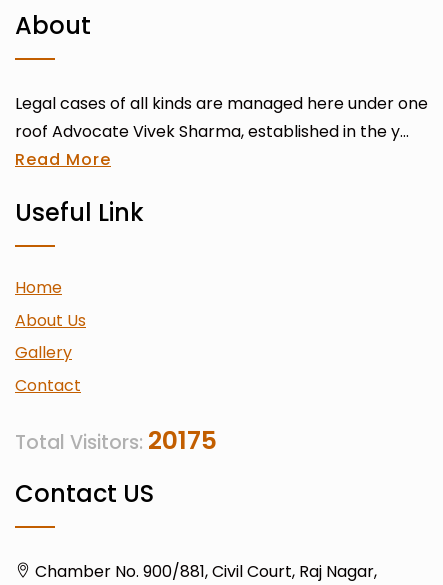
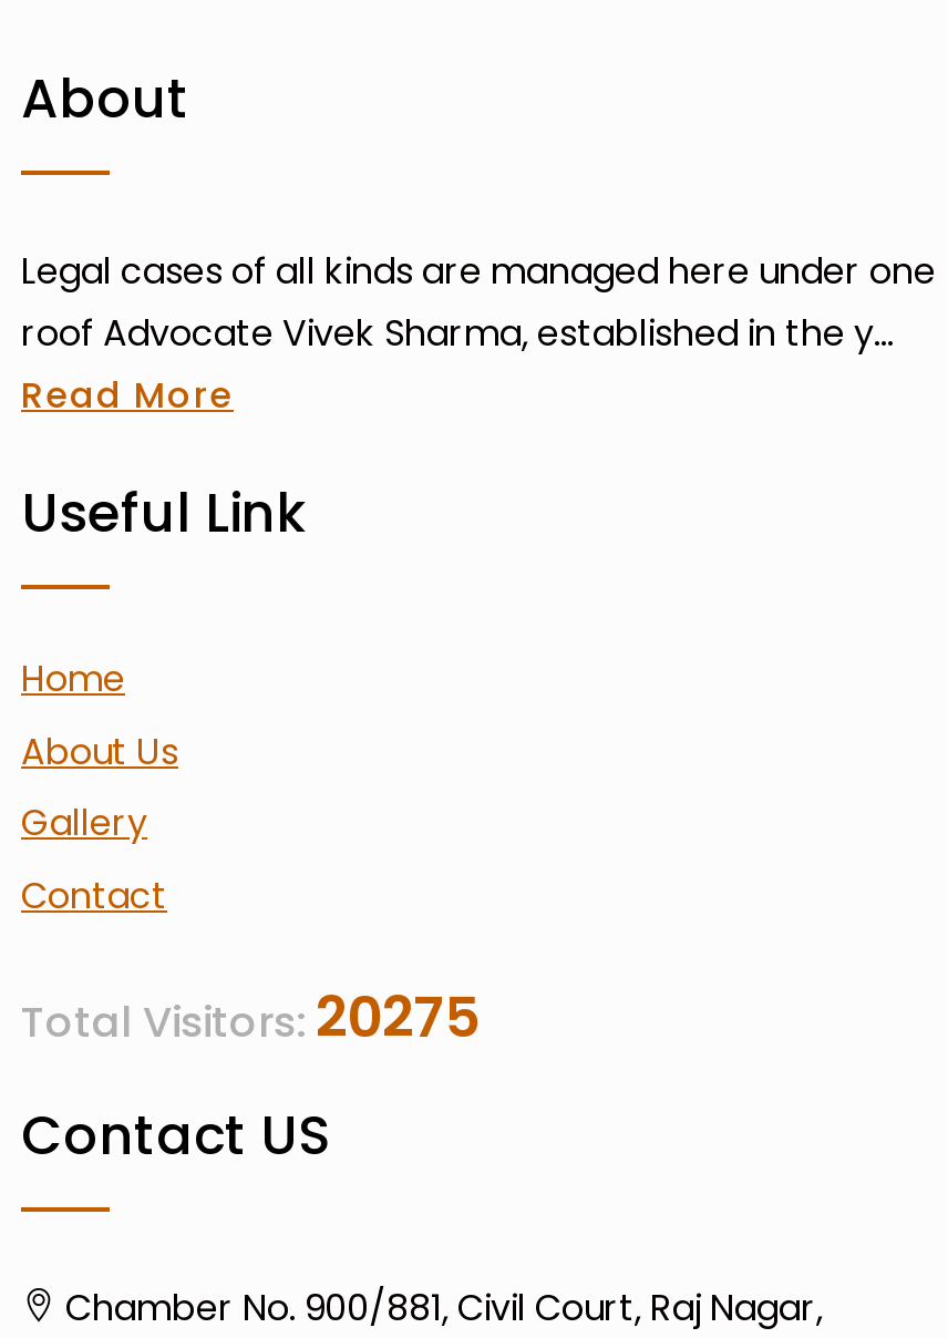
[15,423,217,458] Total Visitors: 20175 -> [21,979,480,1056] Total Visitors: 20275

